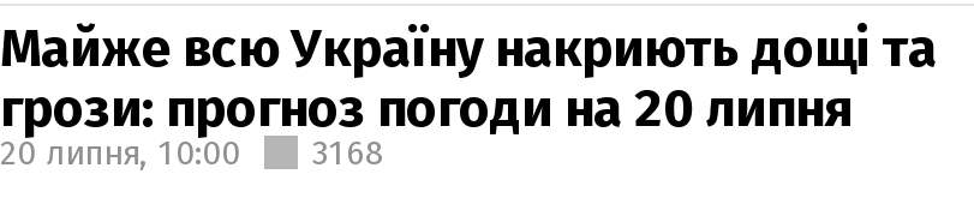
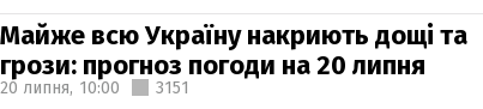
[0,132,384,173] 20 липня, 10:00 3168 -> [0,77,189,98] 20 липня, 10:00 3151

